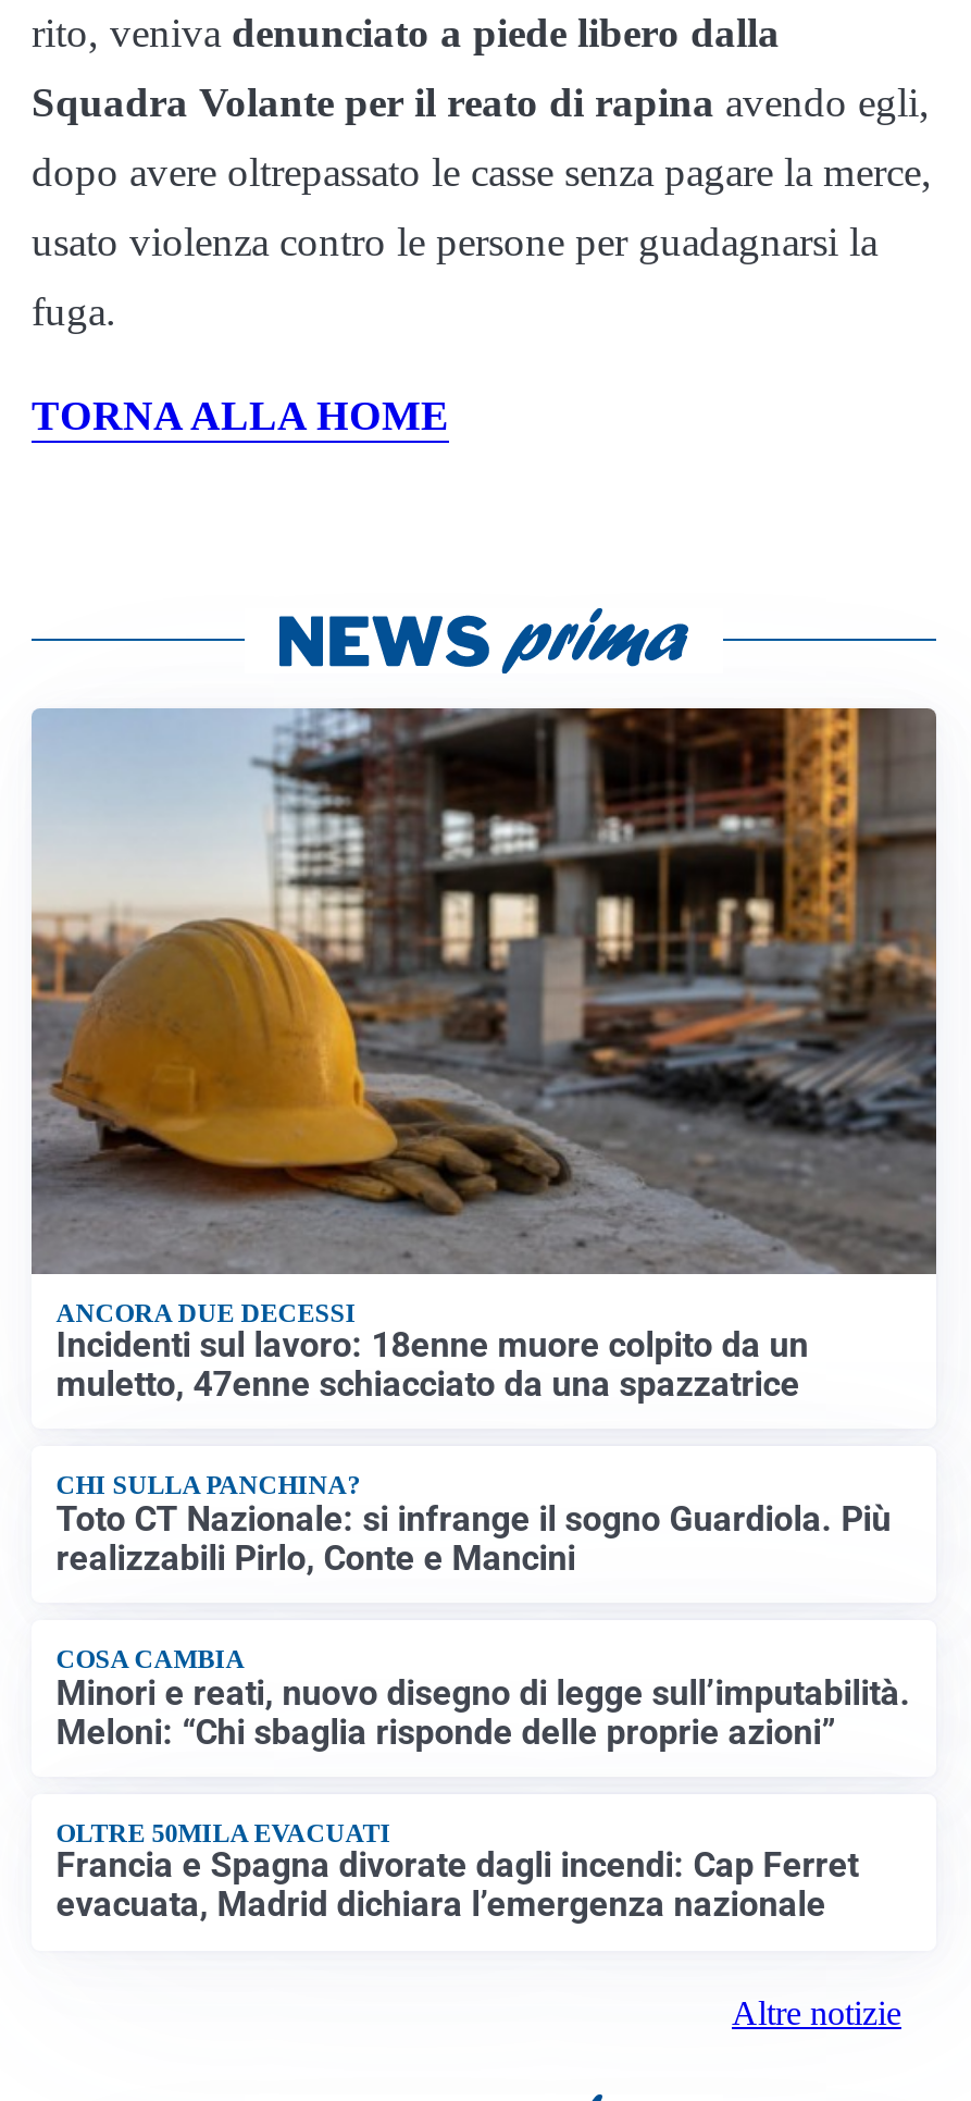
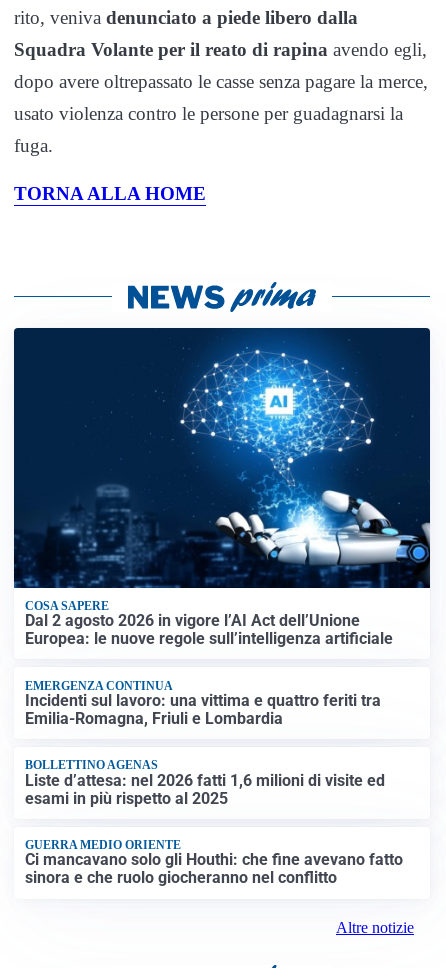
[29,706,938,1405] [image] | ANCORA DUE DECESSI | Incidenti sul lavoro: 18enne muore colpito da un | muletto, 47enne schiacciato da una spazzatrice -> [13,327,431,648] [image] | COSA SAPERE | Dal 2 agosto 2026 in vigore l’AI Act dell’Unione | Europea: le nuove regole sull’intelligenza artificiale
[56,1471,891,1579] CHI SULLA PANCHINA? | Toto CT Nazionale: si infrange il sogno Guardiola. Più | realizzabili Pirlo, Conte e Mancini -> [25,679,381,728] EMERGENZA CONTINUA | Incidenti sul lavoro: una vittima e quattro feriti tra | Emilia-Romagna, Friuli e Lombardia
[56,1645,911,1752] COSA CAMBIA | Minori e reati, nuovo disegno di legge sull’imputabilità. | Meloni: “Chi sbaglia risponde delle proprie azioni” -> [25,758,385,808] BOLLETTINO AGENAS | Liste d’attesa: nel 2026 fatti 1,6 milioni di visite ed | esami in più rispetto al 2025
[56,1818,858,1926] OLTRE 50MILA EVACUATI | Francia e Spagna divorate dagli incendi: Cap Ferret | evacuata, Madrid dichiara l’emergenza nazionale -> [25,838,403,887] GUERRA MEDIO ORIENTE | Ci mancavano solo gli Houthi: che fine avevano fatto | sinora e che ruolo giocheranno nel conflitto

